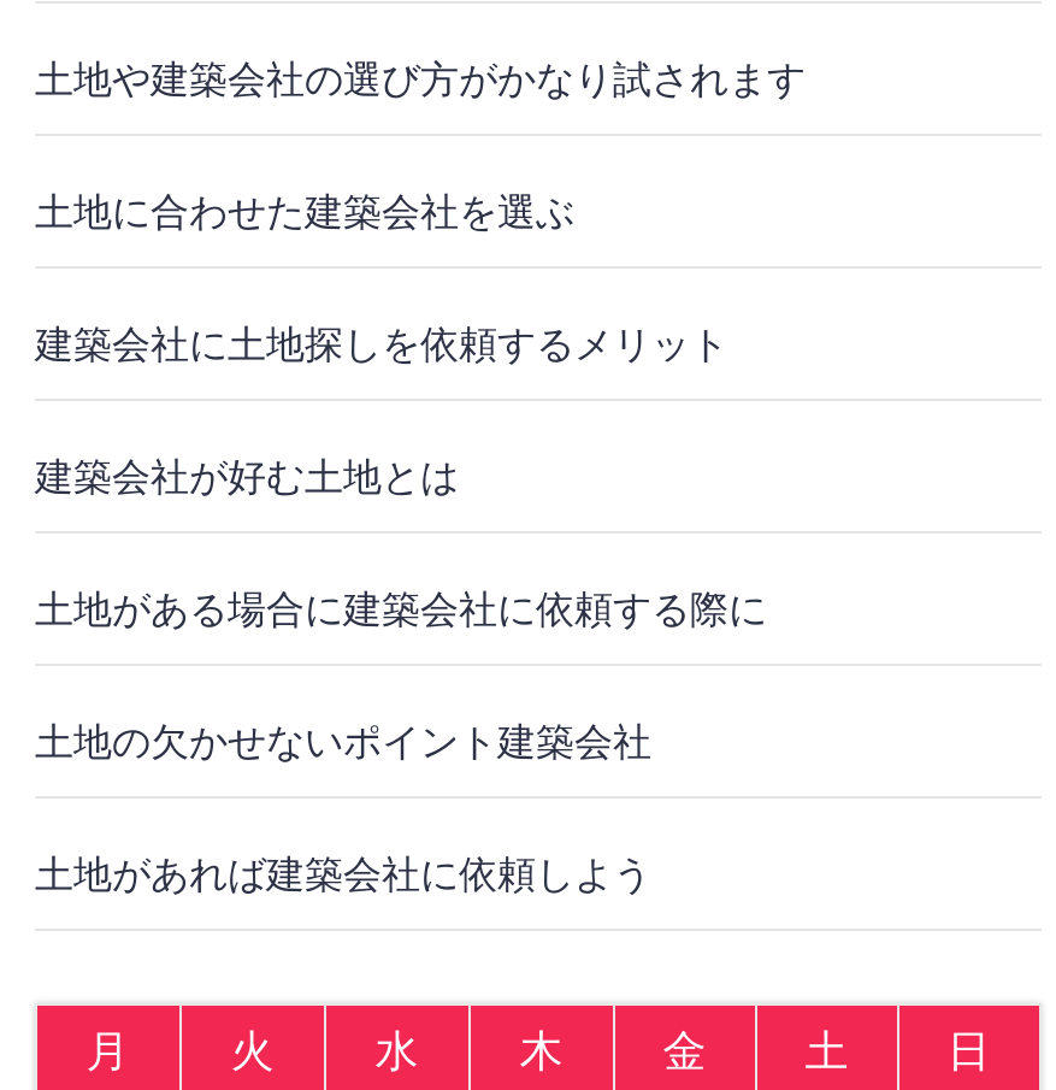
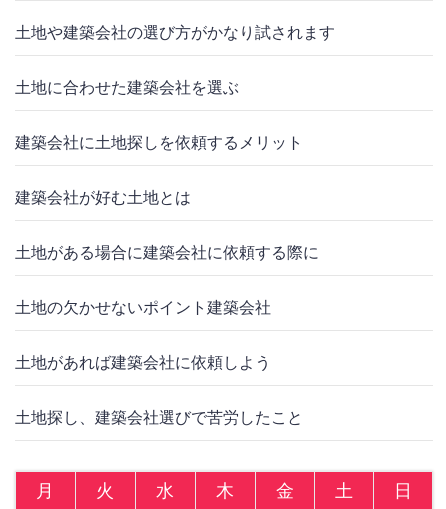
none -> [15,408,303,427] 土地探し、建築会社選びで苦労したこと

